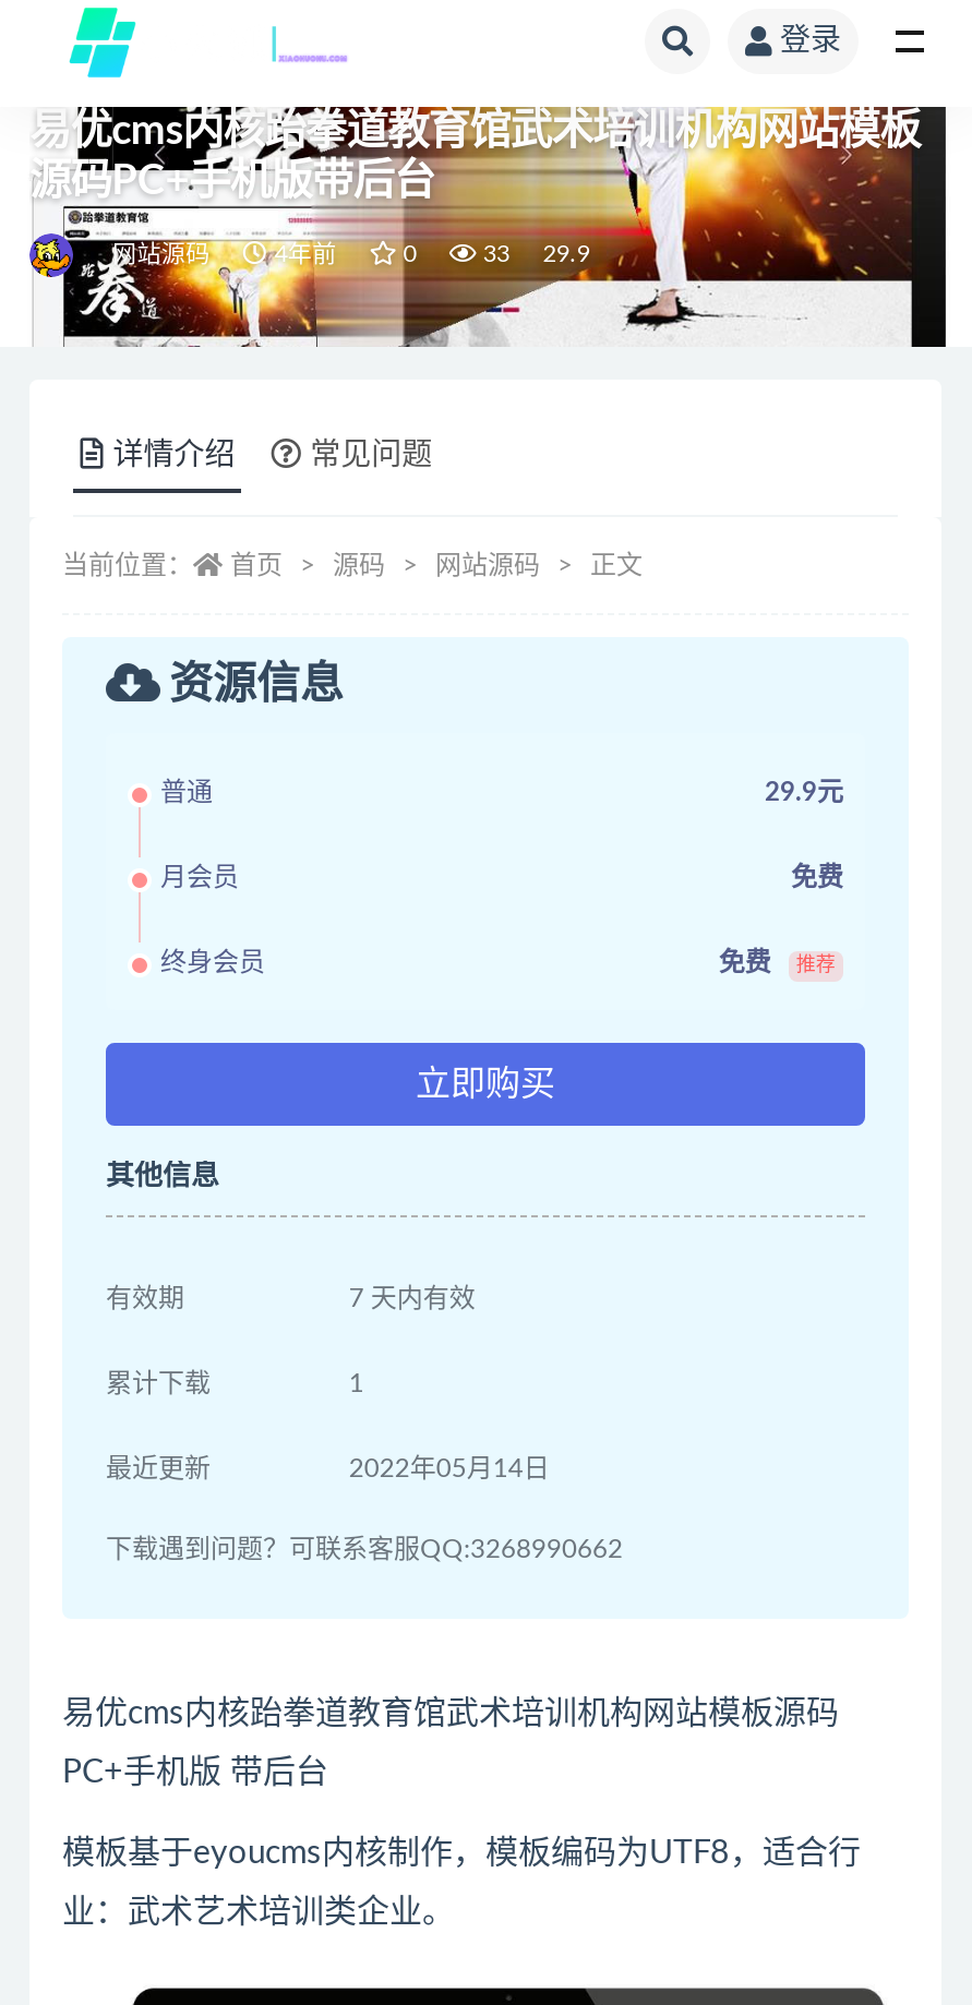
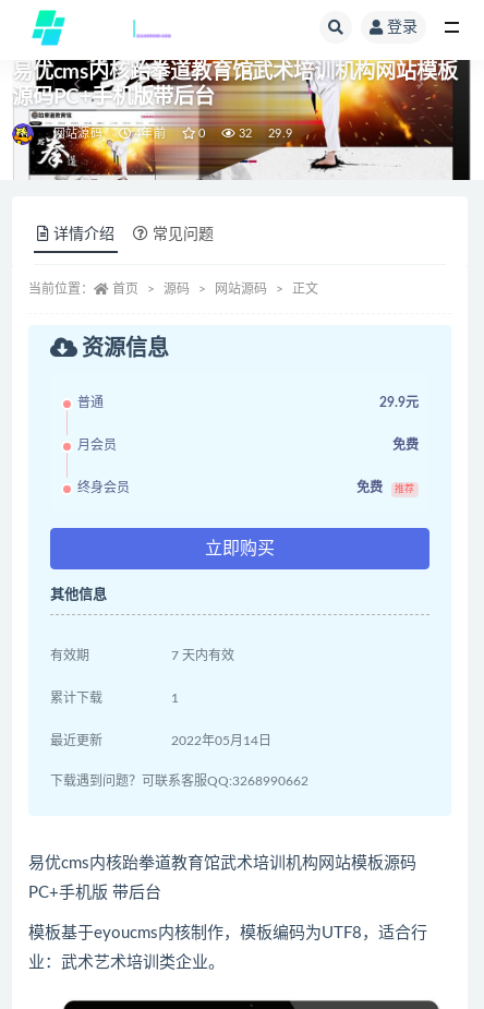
[476,242,590,266] 33 29.9 -> [235,128,292,140] 32 29.9

